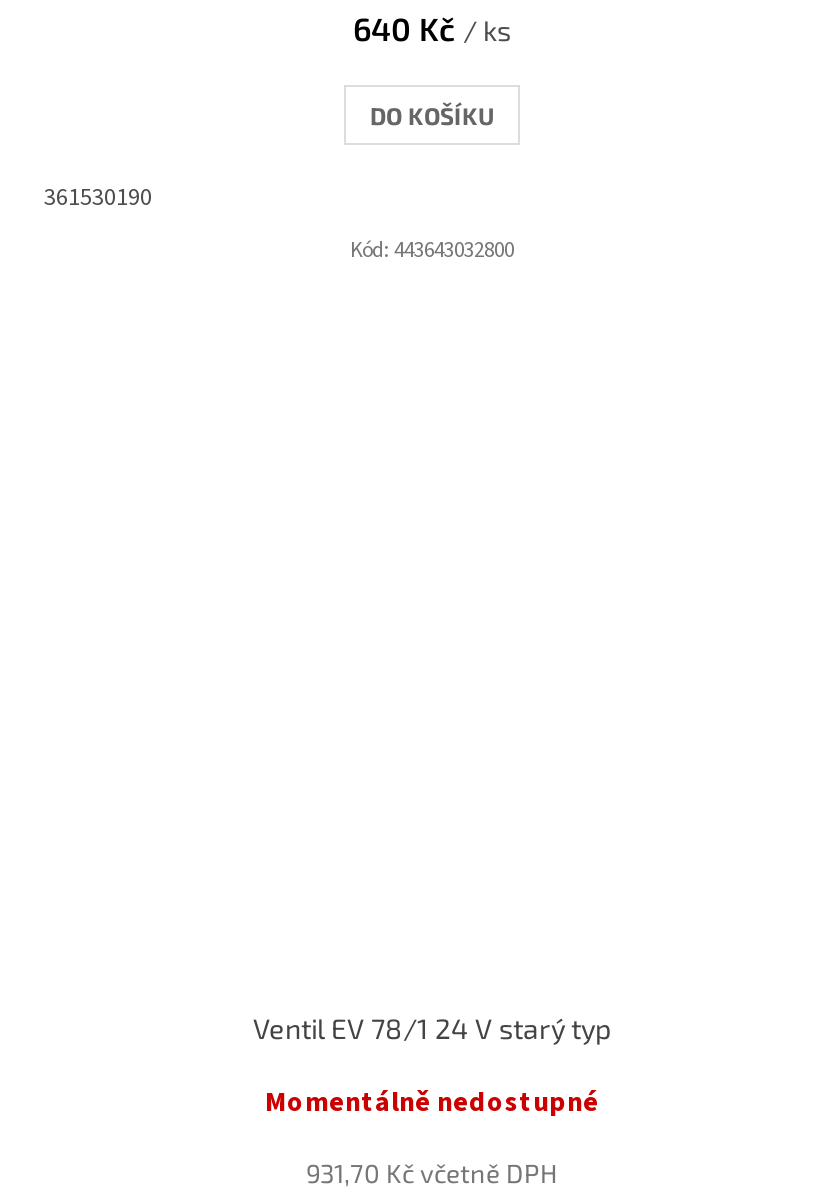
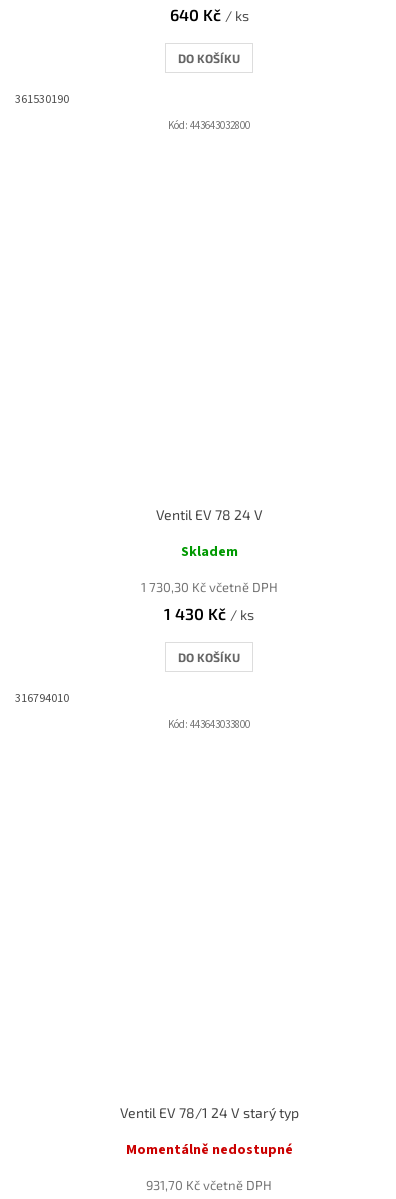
none -> [15,506,277,732] Ventil EV 78 24 V | Skladem | 1 730,30 Kč včetně DPH | 1 430 Kč / ks | DO KOŠÍKU | 316794010 | Kód: 443643033800

